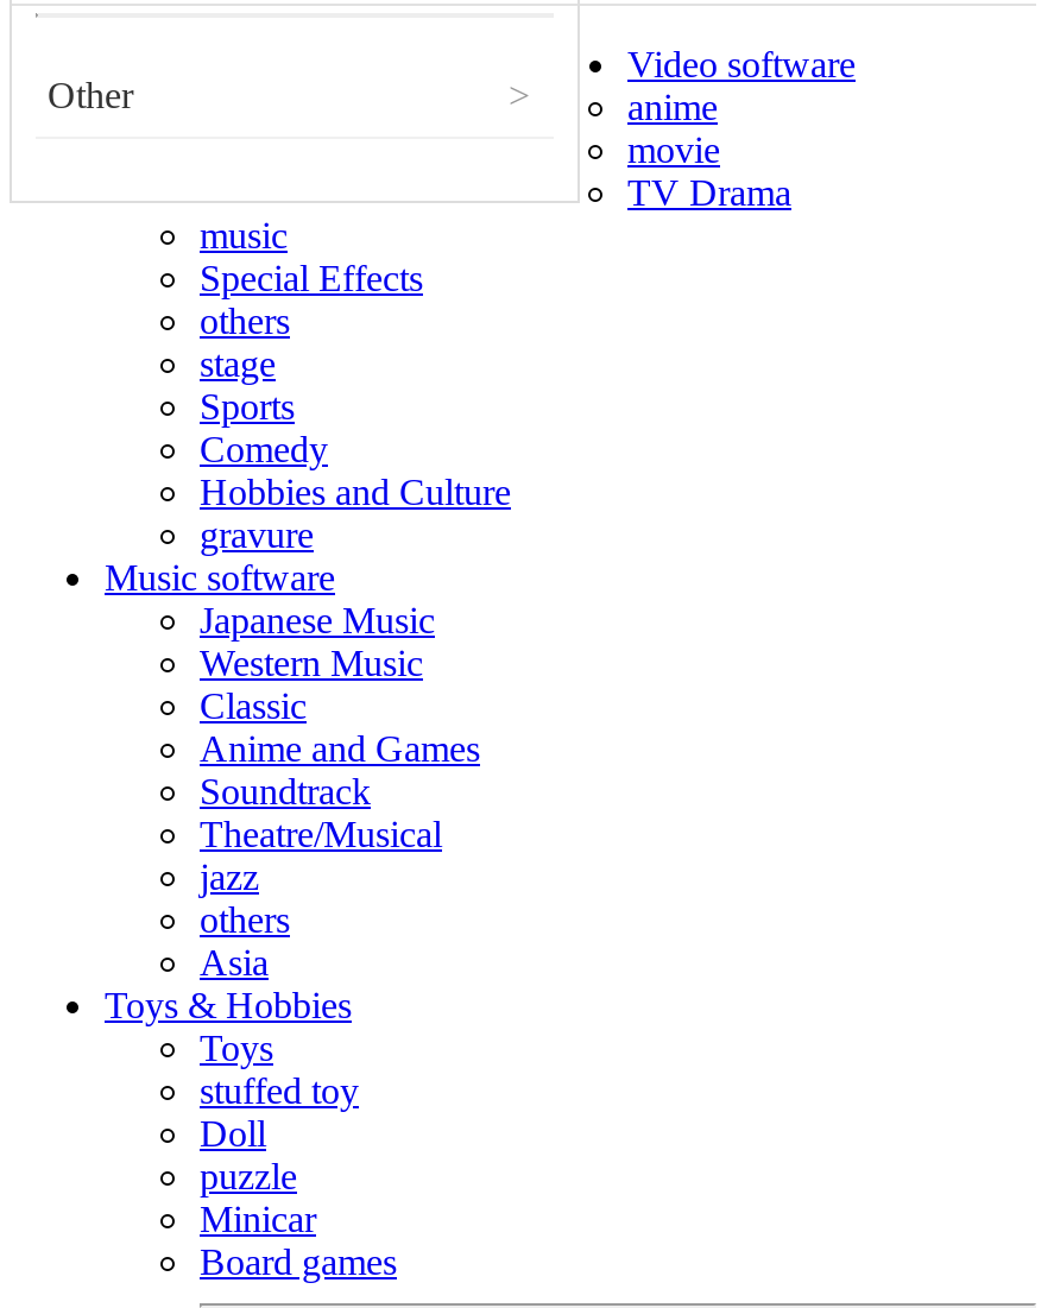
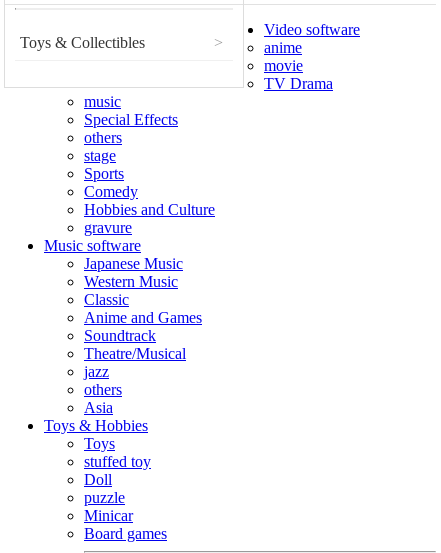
[48,75,133,115] Other -> [20,34,145,51] Toys & Collectibles

